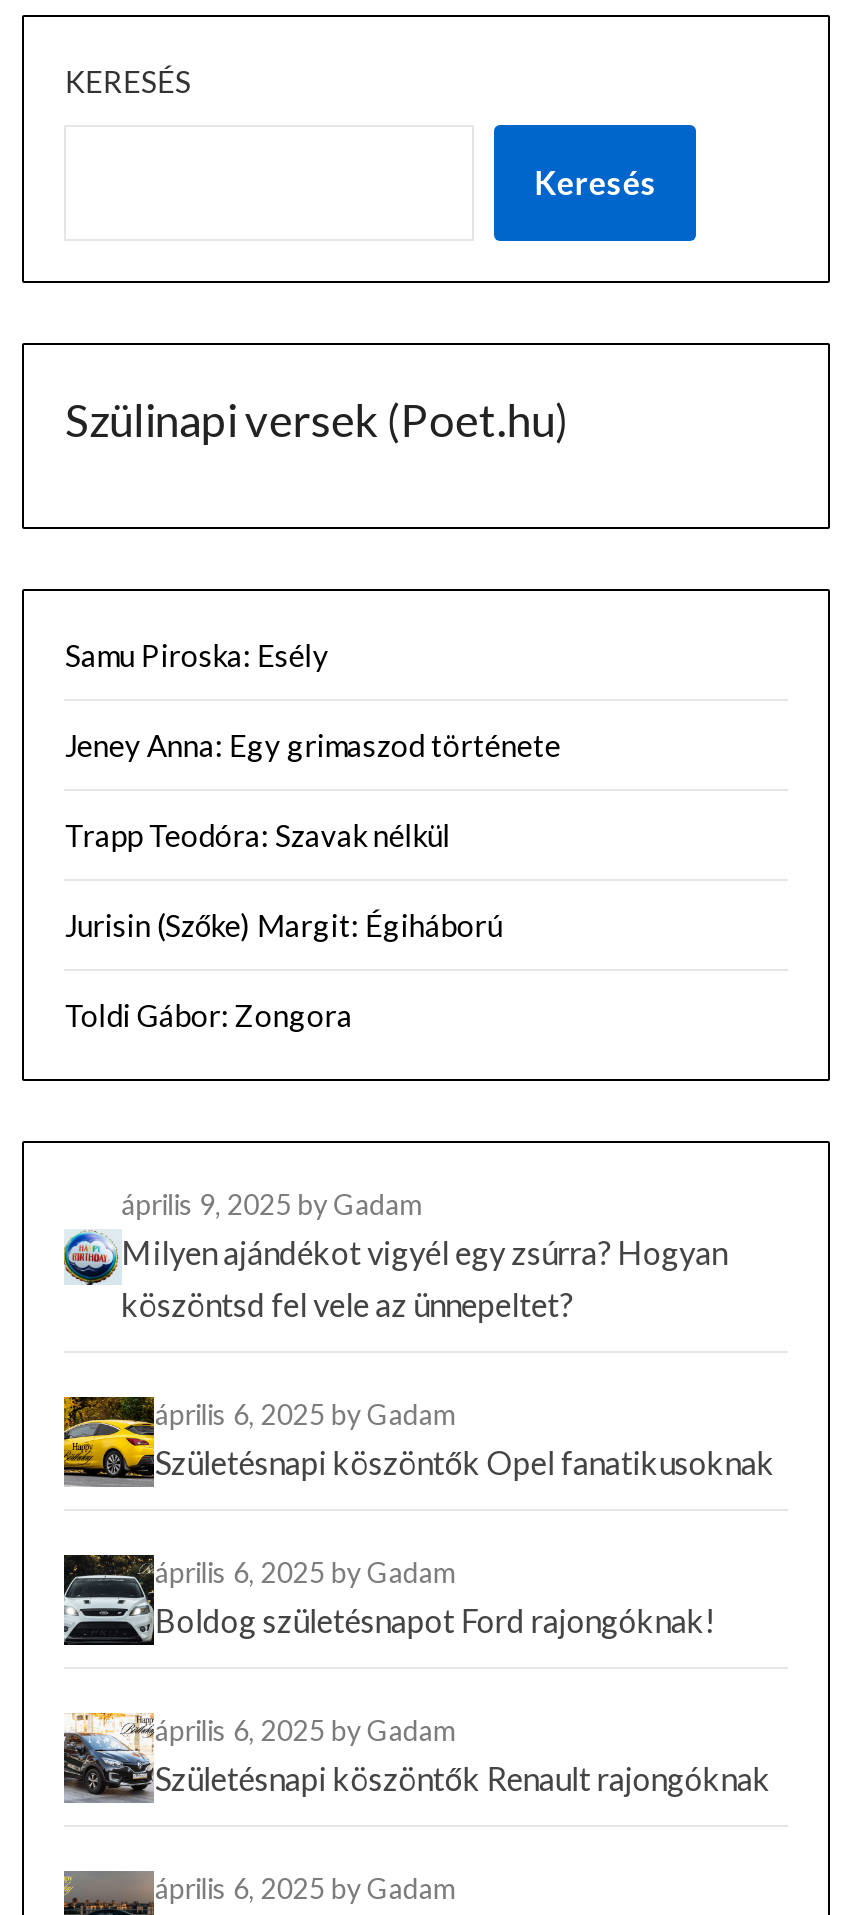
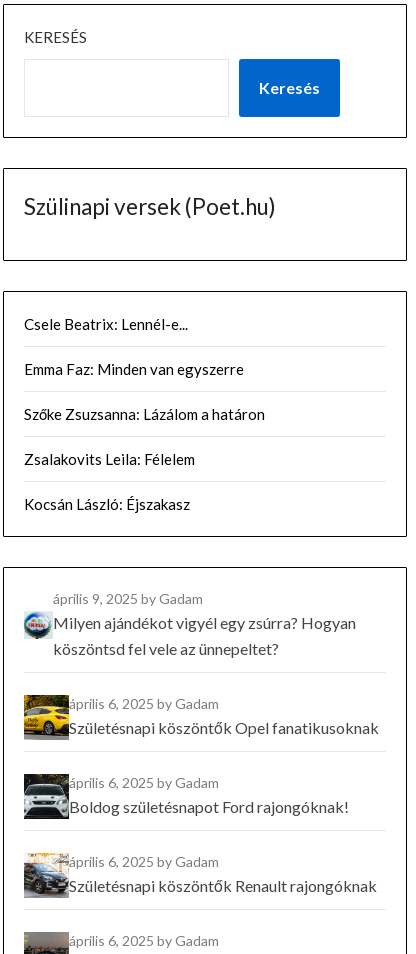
[65,637,329,673] Samu Piroska: Esély -> [24,315,188,333] Csele Beatrix: Lennél-e...
[65,727,561,763] Jeney Anna: Egy grimaszod története -> [24,360,244,378] Emma Faz: Minden van egyszerre
[65,817,451,853] Trapp Teodóra: Szavak nélkül -> [24,405,265,423] Szőke Zsuzsanna: Lázálom a határon
[65,907,503,943] Jurisin (Szőke) Margit: Égiháború -> [24,450,195,468] Zsalakovits Leila: Félelem
[65,997,353,1033] Toldi Gábor: Zongora -> [24,495,190,513] Kocsán László: Éjszakasz

